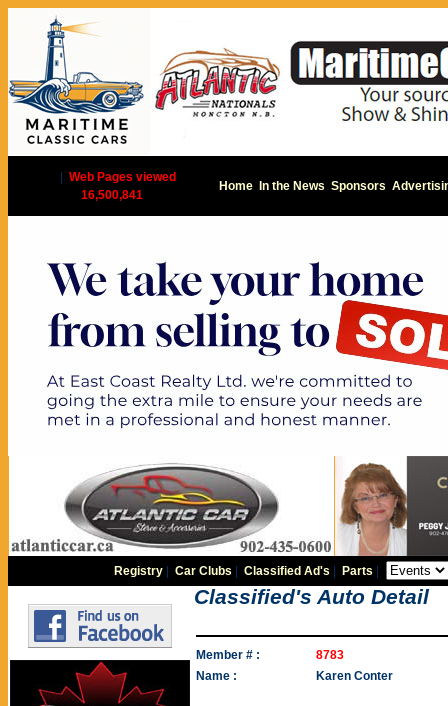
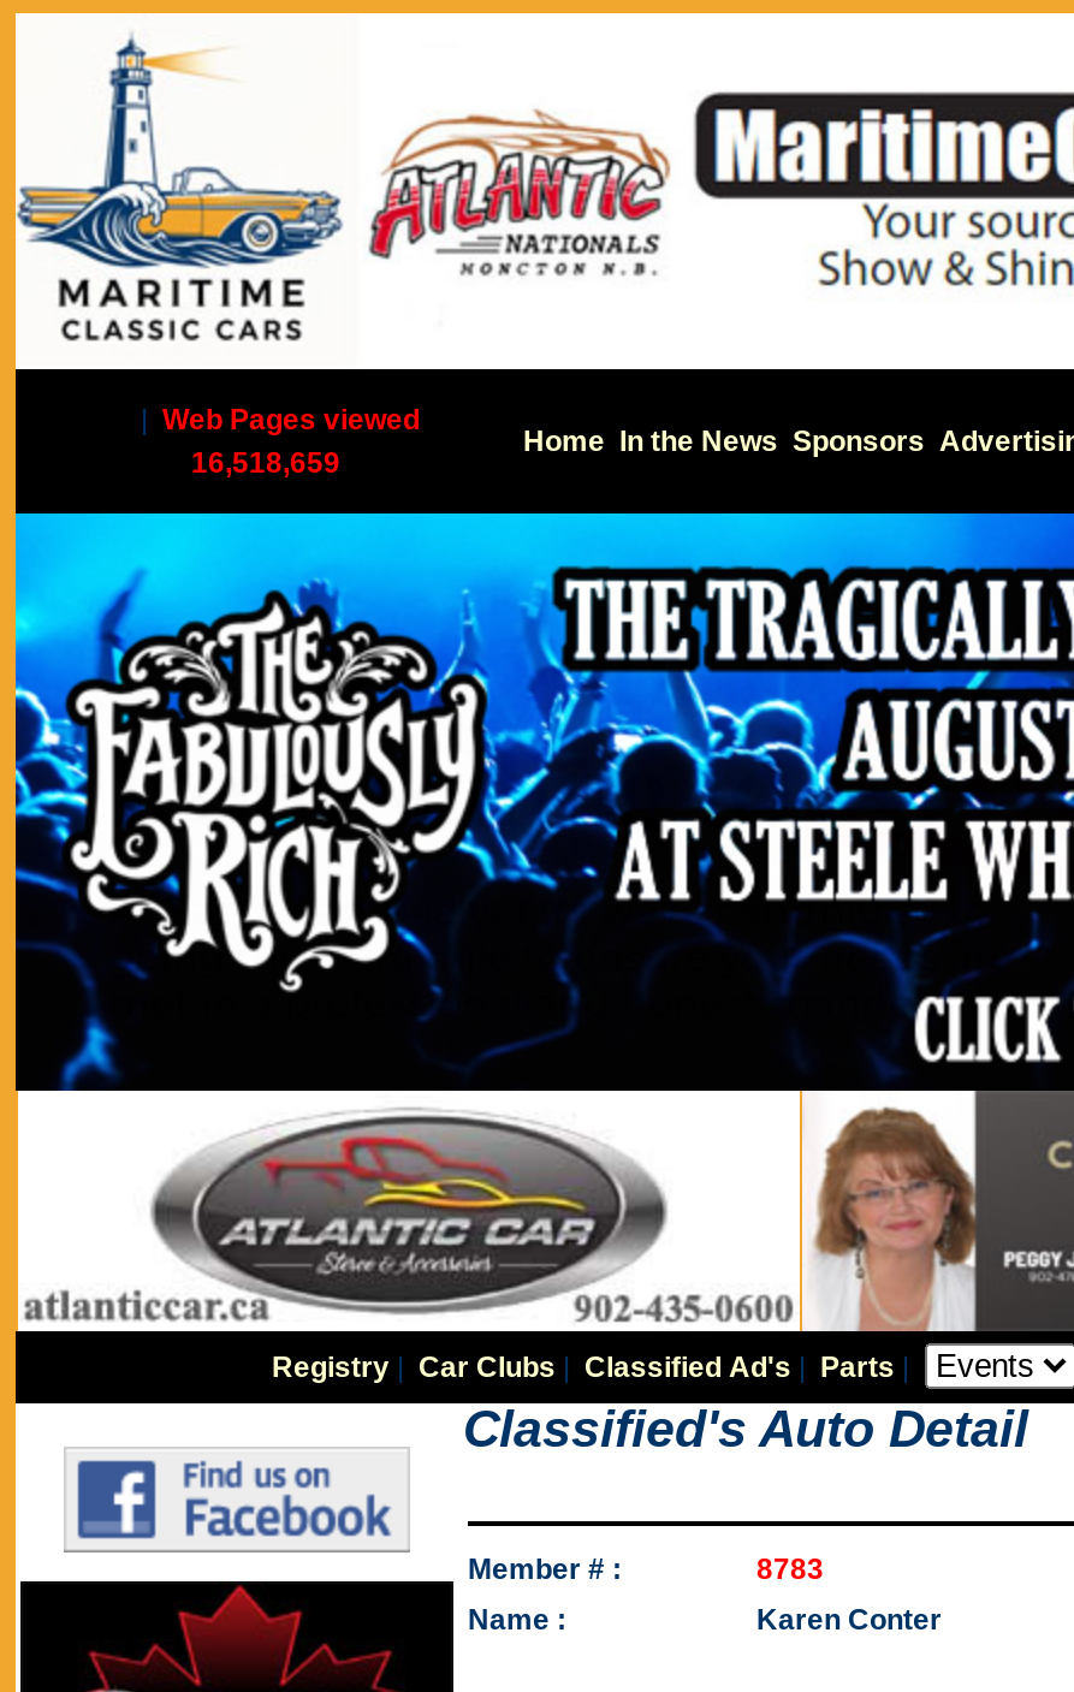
[81,188,143,202] 16,500,841 -> [191,446,340,480] 16,518,659
[7,215,445,457] [image] -> [13,511,1067,1093] [image]

